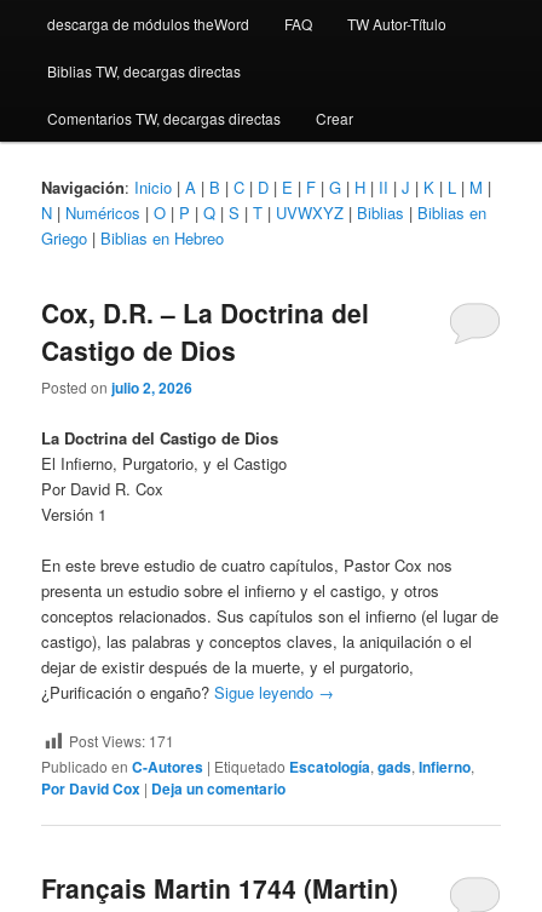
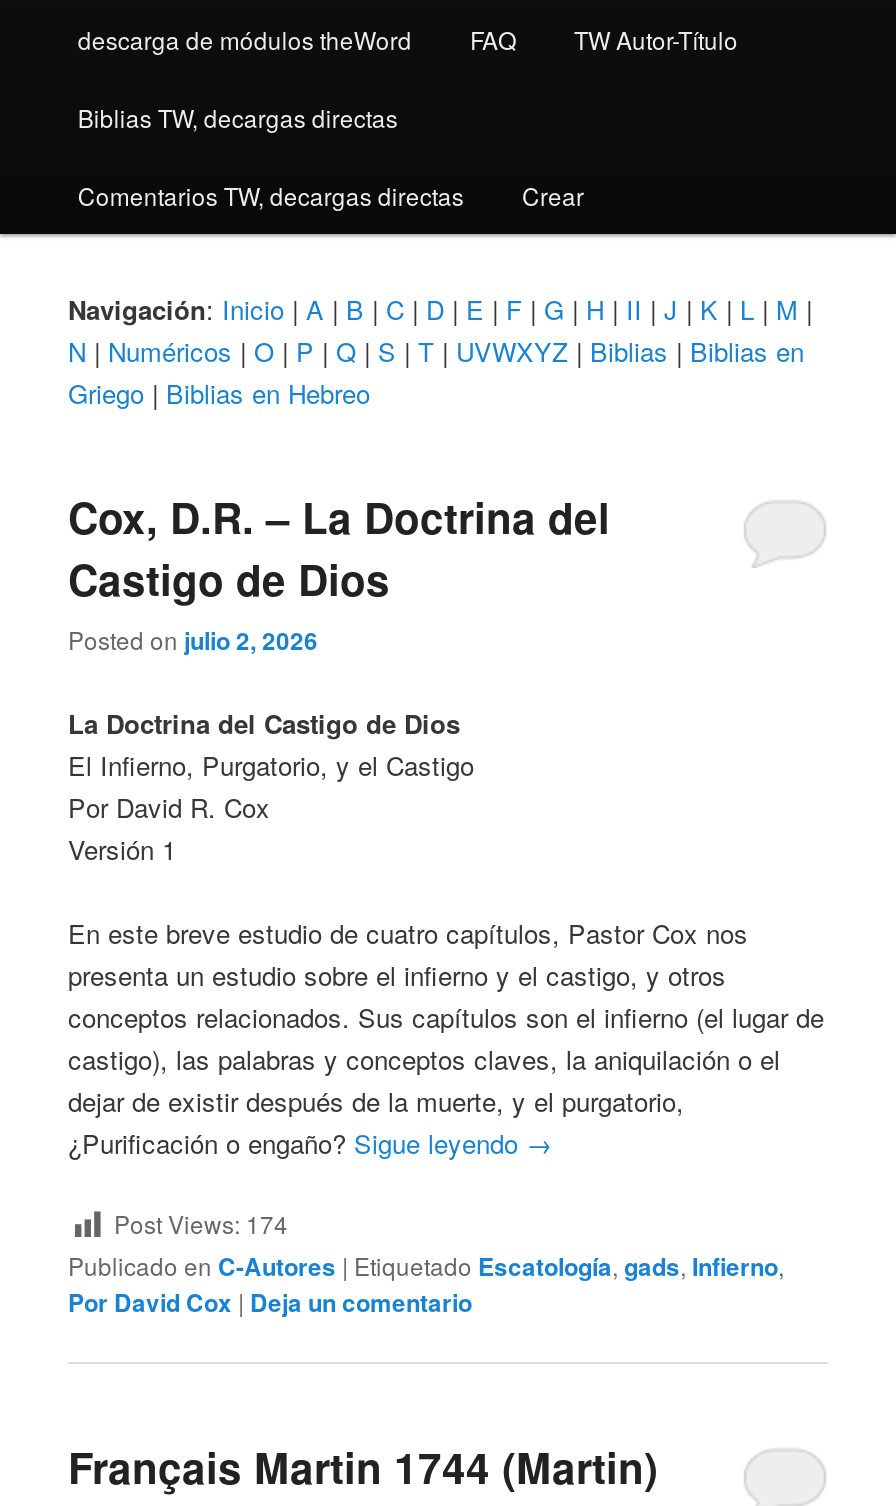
[69,730,174,751] Post Views: 171 -> [114,1206,288,1240] Post Views: 174

